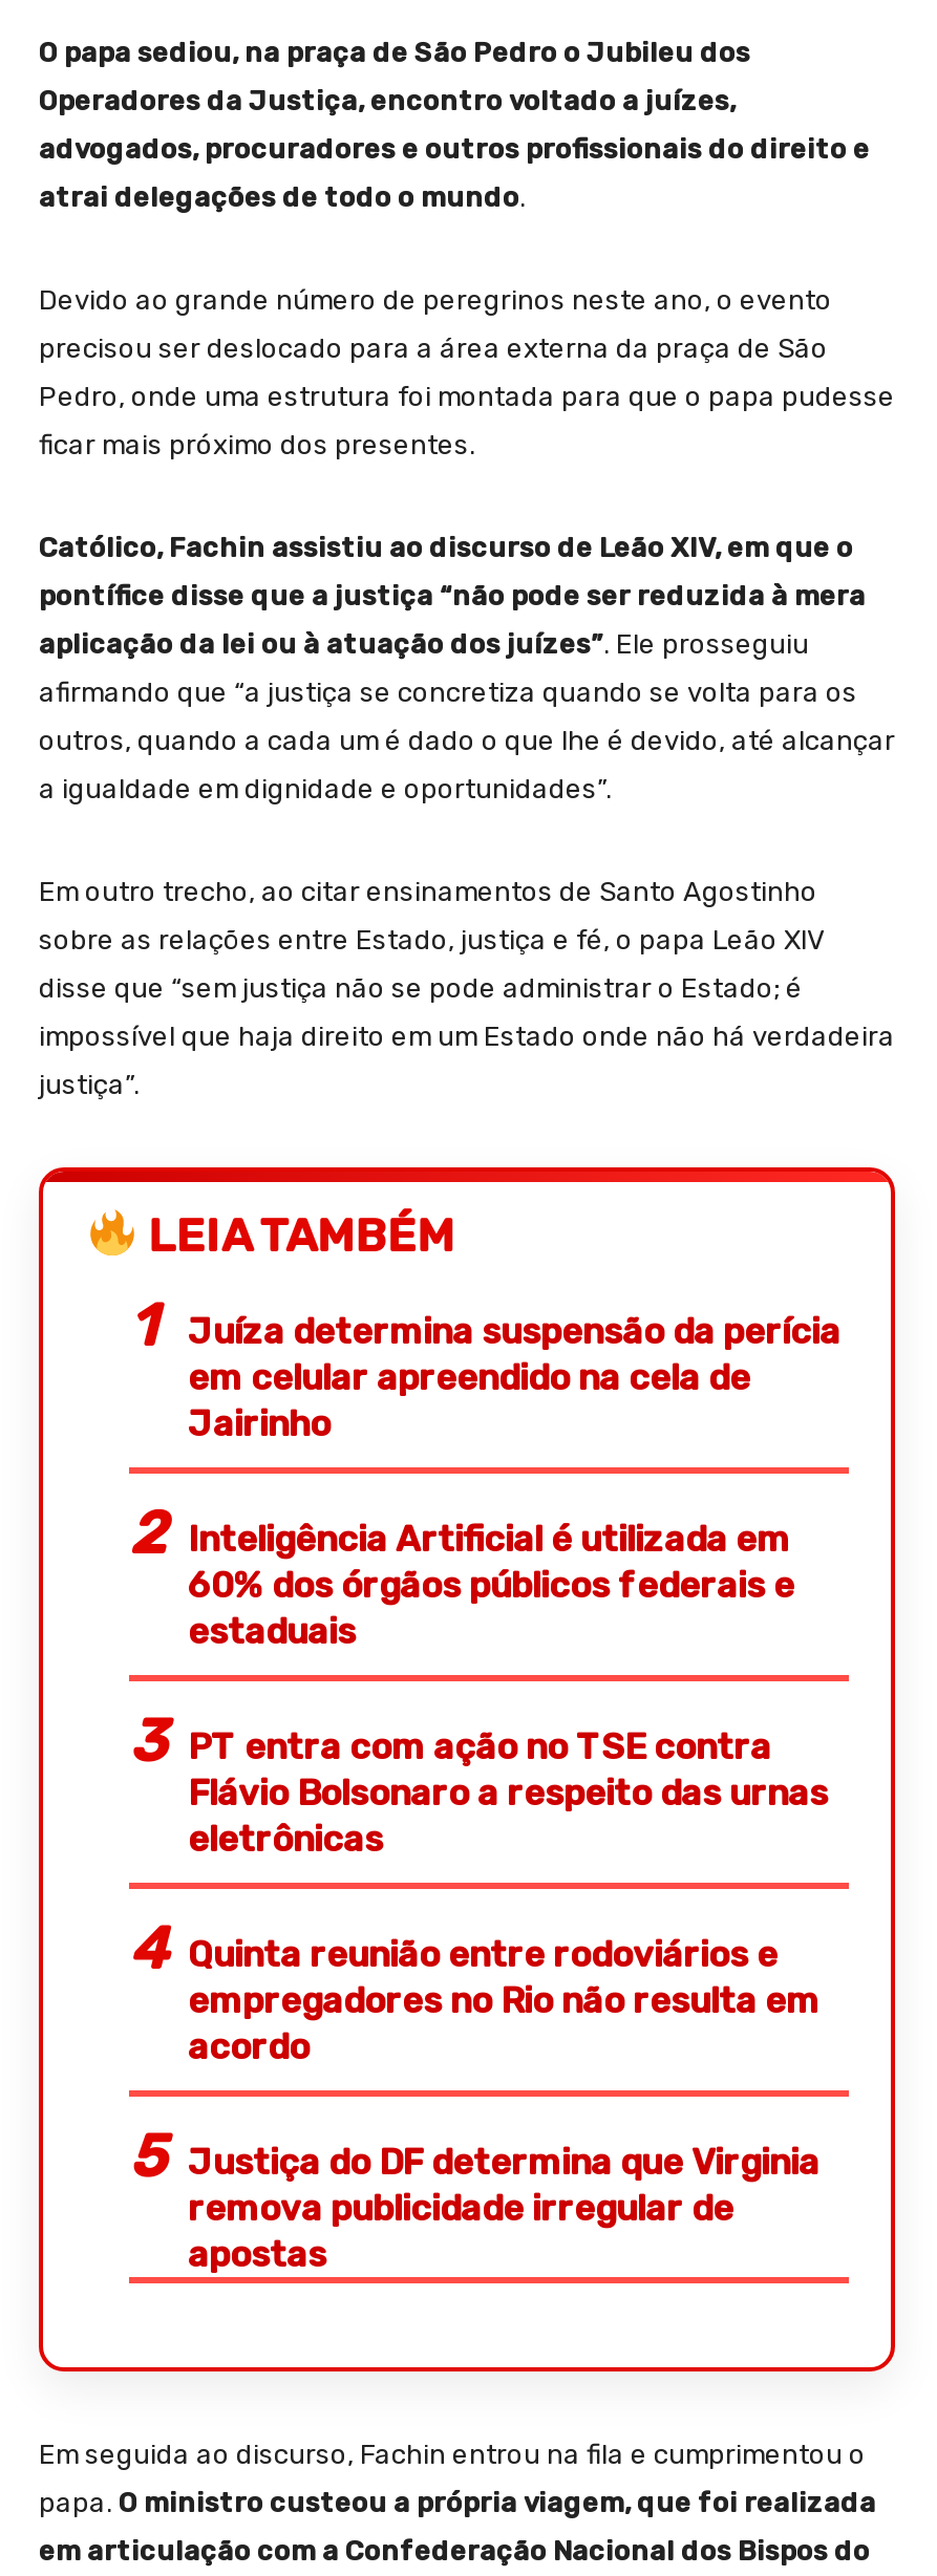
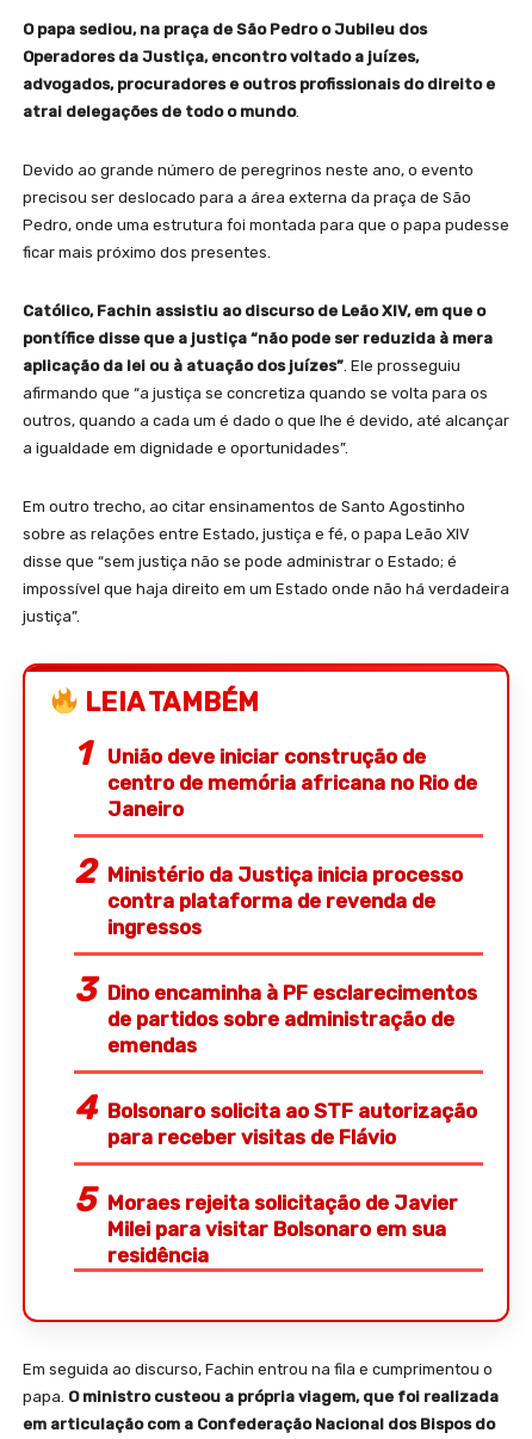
[188,1310,840,1444] Juíza determina suspensão da perícia | em celular apreendido na cela de | Jairinho -> [107,744,477,821] União deve iniciar construção de | centro de memória africana no Rio de | Janeiro
[188,1517,794,1652] Inteligência Artificial é utilizada em | 60% dos órgãos públicos federais e | estaduais -> [107,862,463,939] Ministério da Justiça inicia processo | contra plataforma de revenda de | ingressos
[188,1725,828,1859] PT entra com ação no TSE contra | Flávio Bolsonaro a respeito das urnas | eletrônicas -> [107,981,477,1057] Dino encaminha à PF esclarecimentos | de partidos sobre administração de | emendas
[188,1933,819,2067] Quinta reunião entre rodoviários e | empregadores no Rio não resulta em | acordo -> [107,1099,477,1149] Bolsonaro solicita ao STF autorização | para receber visitas de Flávio
[188,2140,819,2275] Justiça do DF determina que Virginia | remova publicidade irregular de | apostas -> [107,1191,458,1267] Moraes rejeita solicitação de Javier | Milei para visitar Bolsonaro em sua | residência

